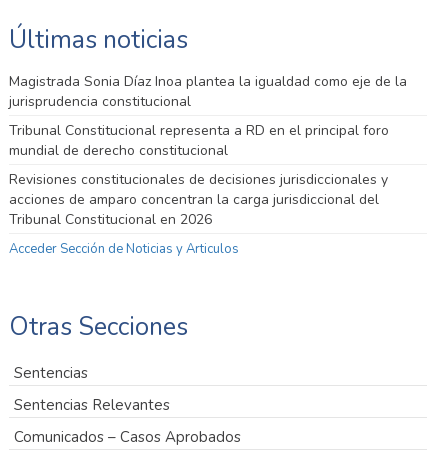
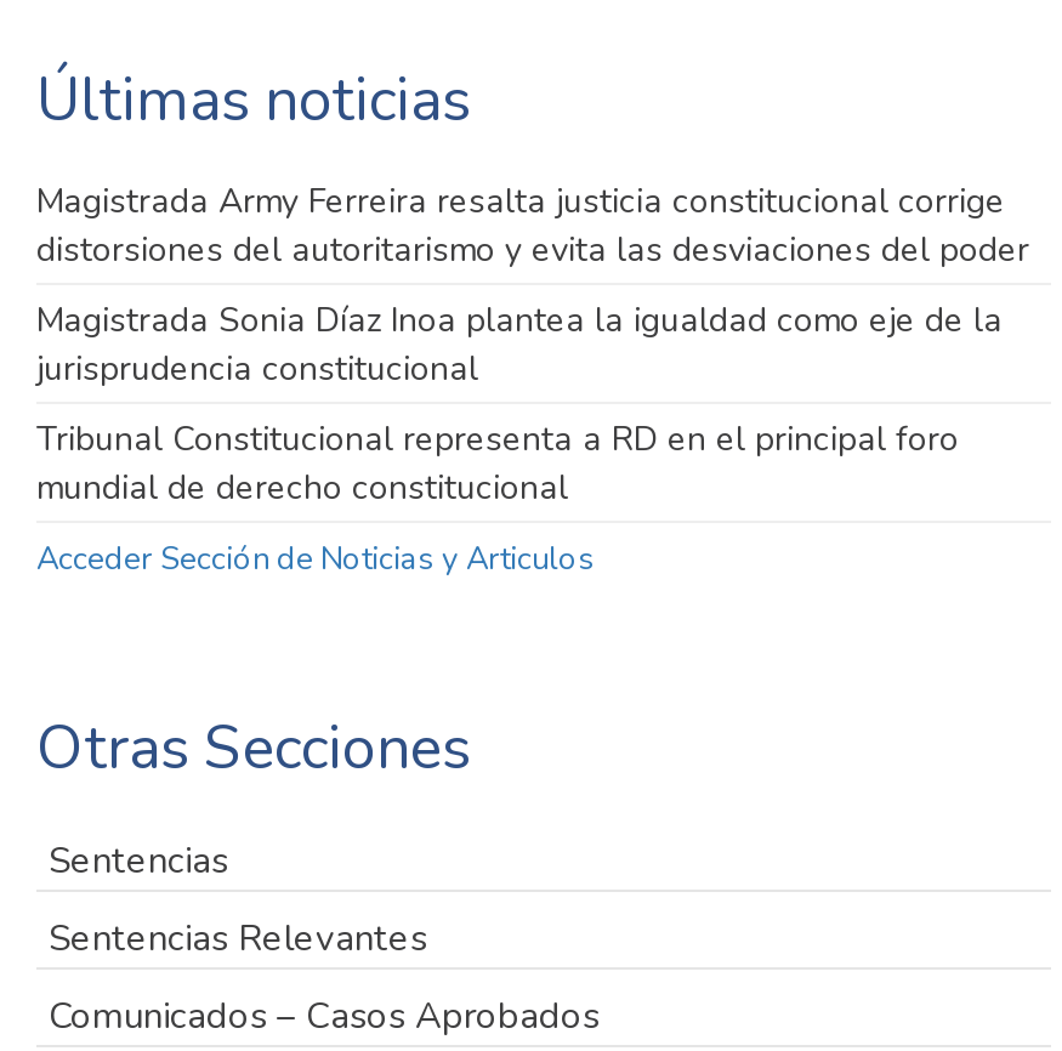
none -> [36,178,1029,273] Magistrada Army Ferreira resalta justicia constitucional corrige | distorsiones del autoritarismo y evita las desviaciones del poder
moved [9,72,407,160] -> [36,297,1003,511]: Magistrada Sonia Díaz Inoa plantea la igualdad como eje de la | jurisprudencia constitucional | Tribunal Constitucional representa a RD en el principal foro | mundial de derecho constitucional
[9,170,388,229] Revisiones constitucionales de decisiones jurisdiccionales y | acciones de amparo concentran la carga jurisdiccional del | Tribunal Constitucional en 2026 -> none

